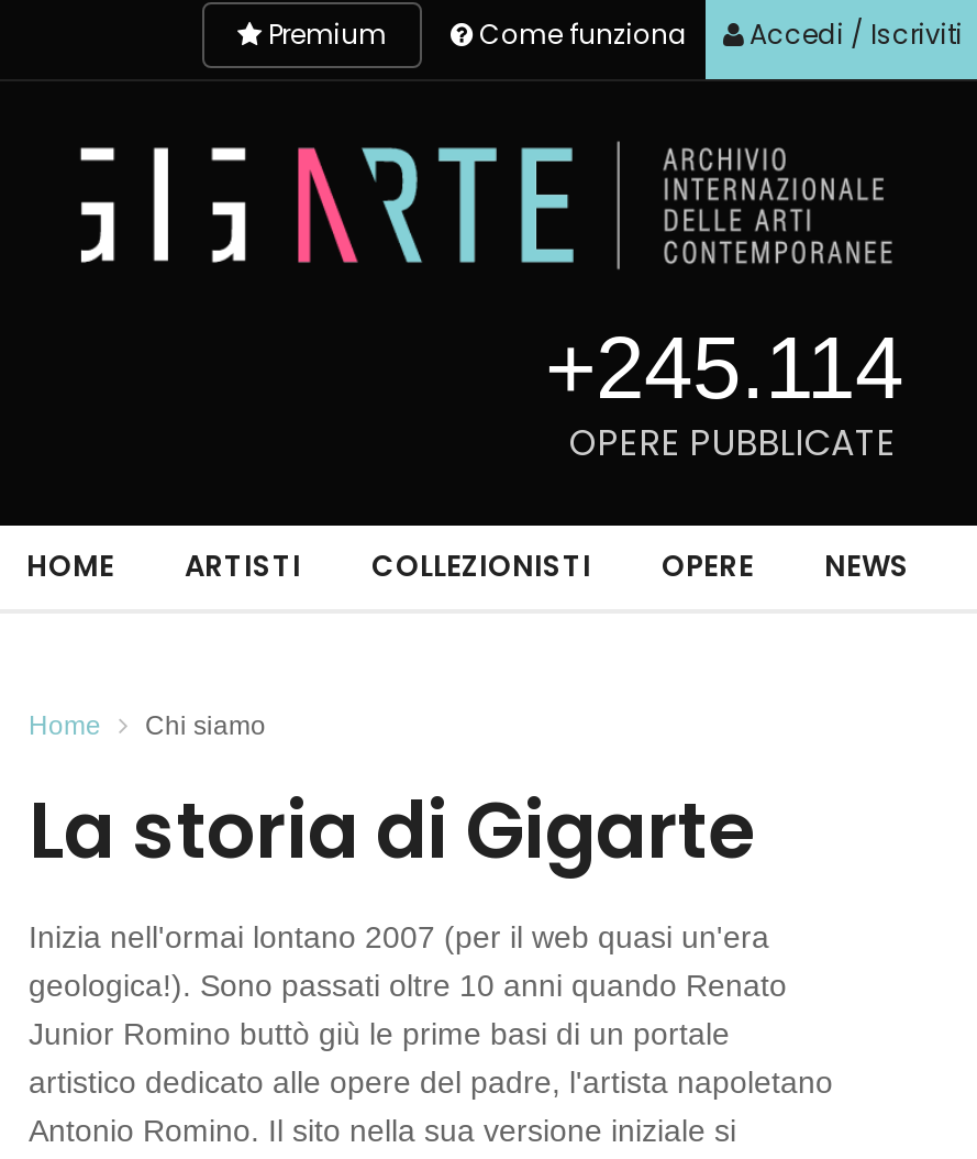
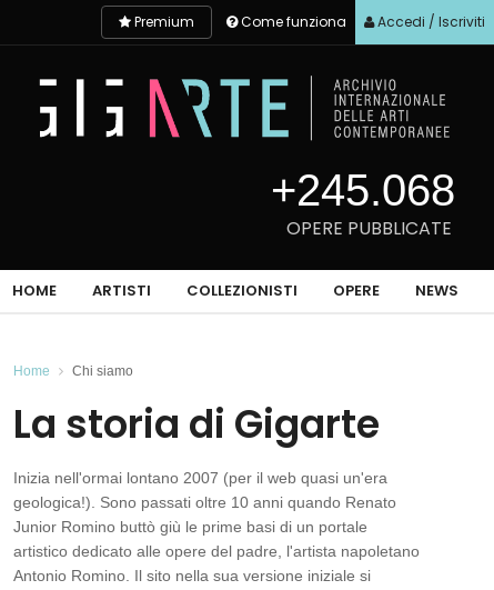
[545,319,903,416] +245.114 -> [271,166,455,214] +245.068

